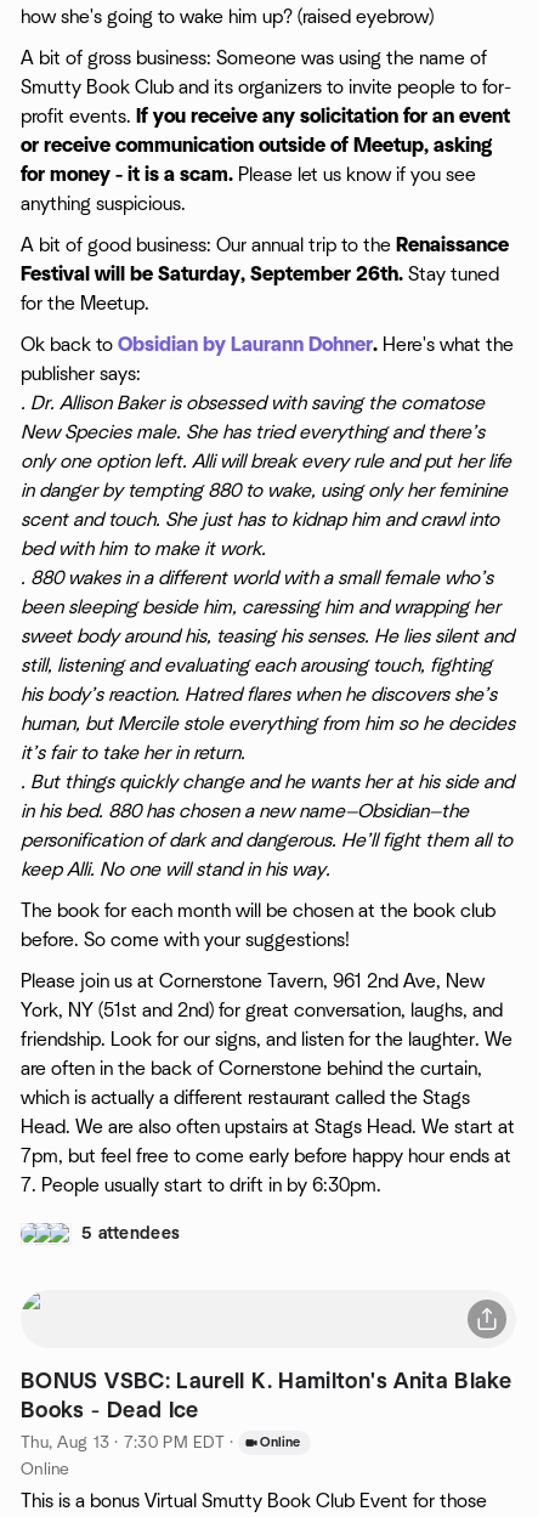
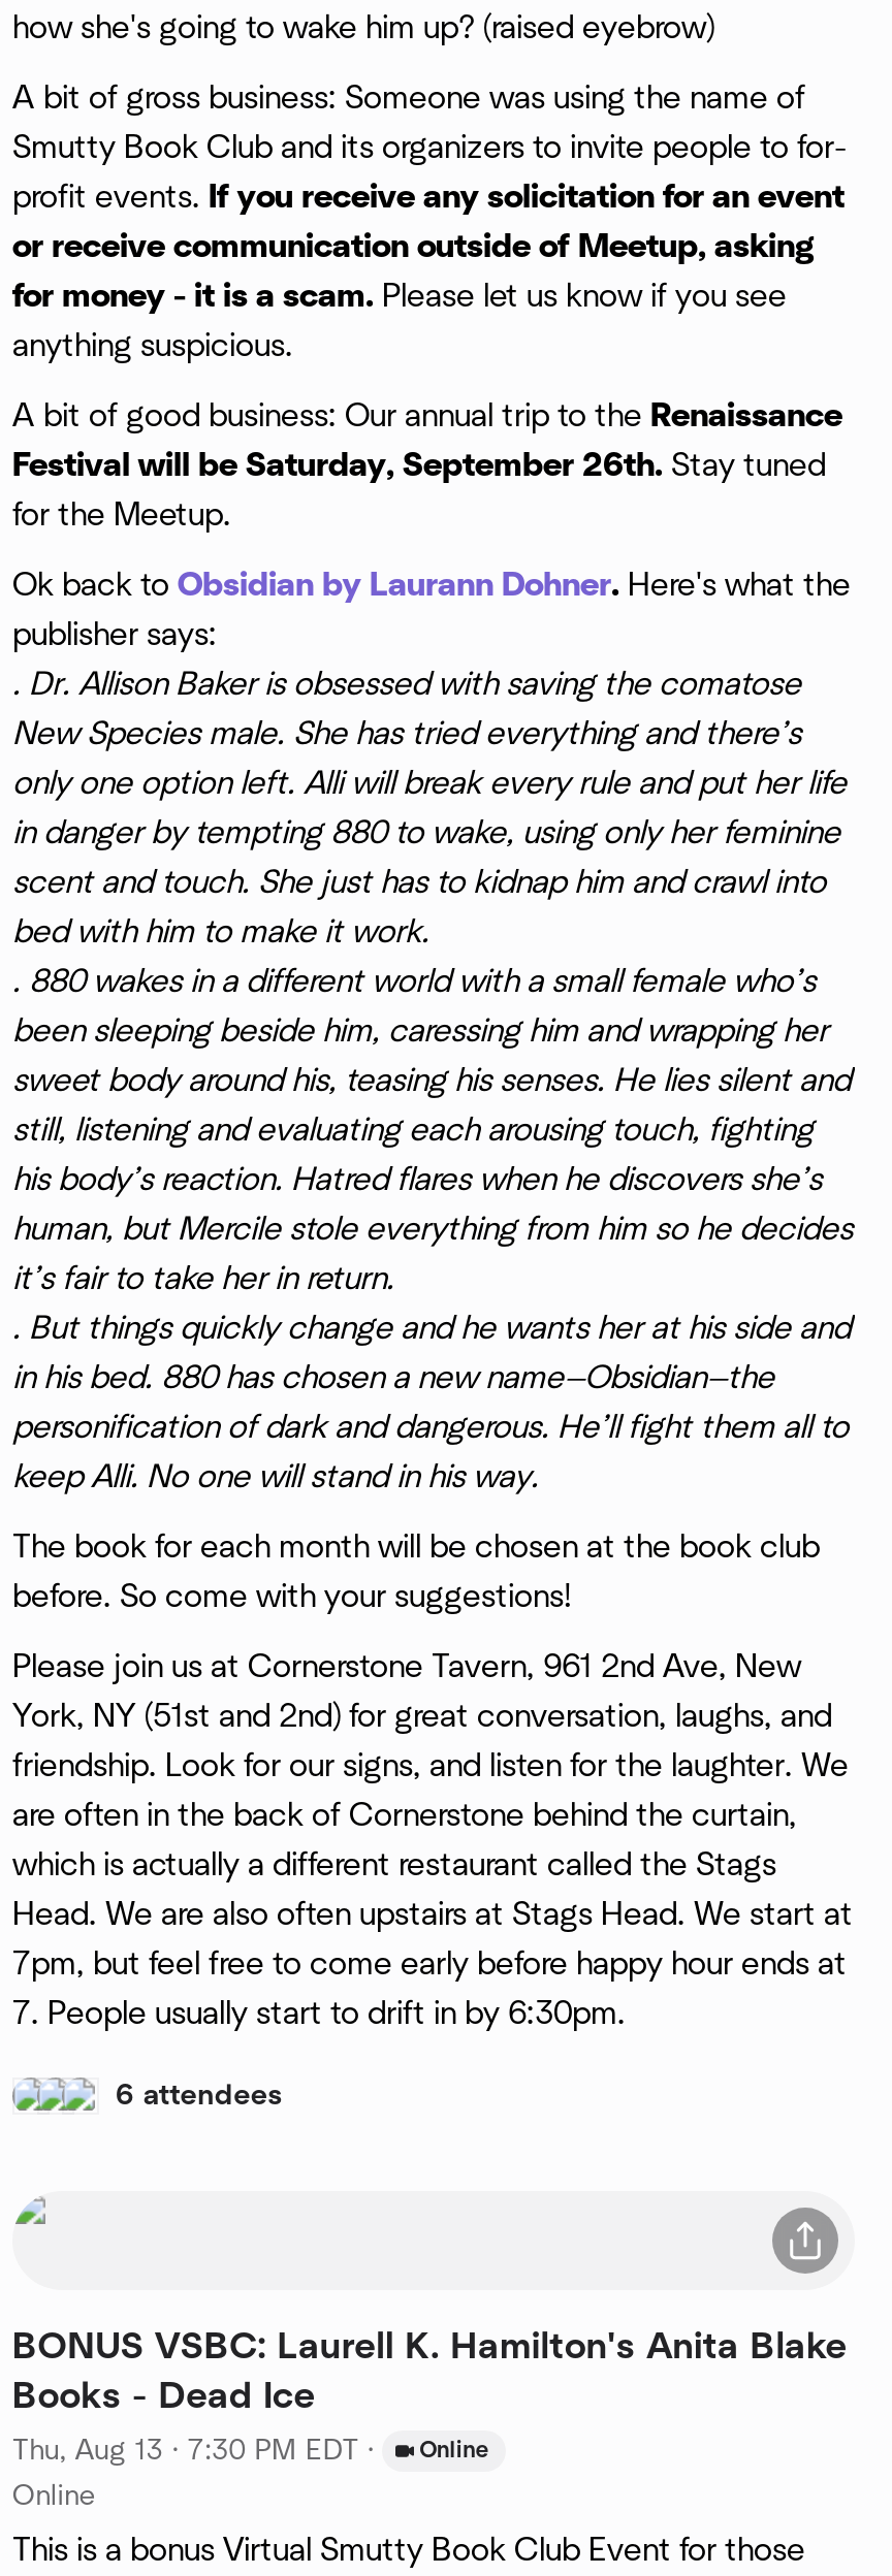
[81,1226,180,1243] 5 attendees -> [116,2082,283,2111] 6 attendees

